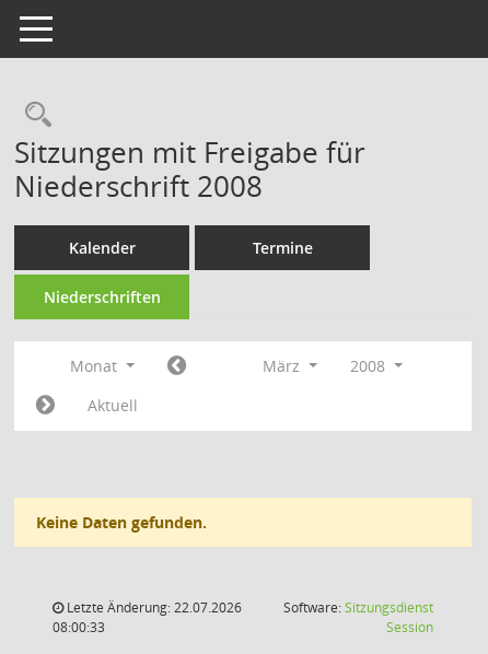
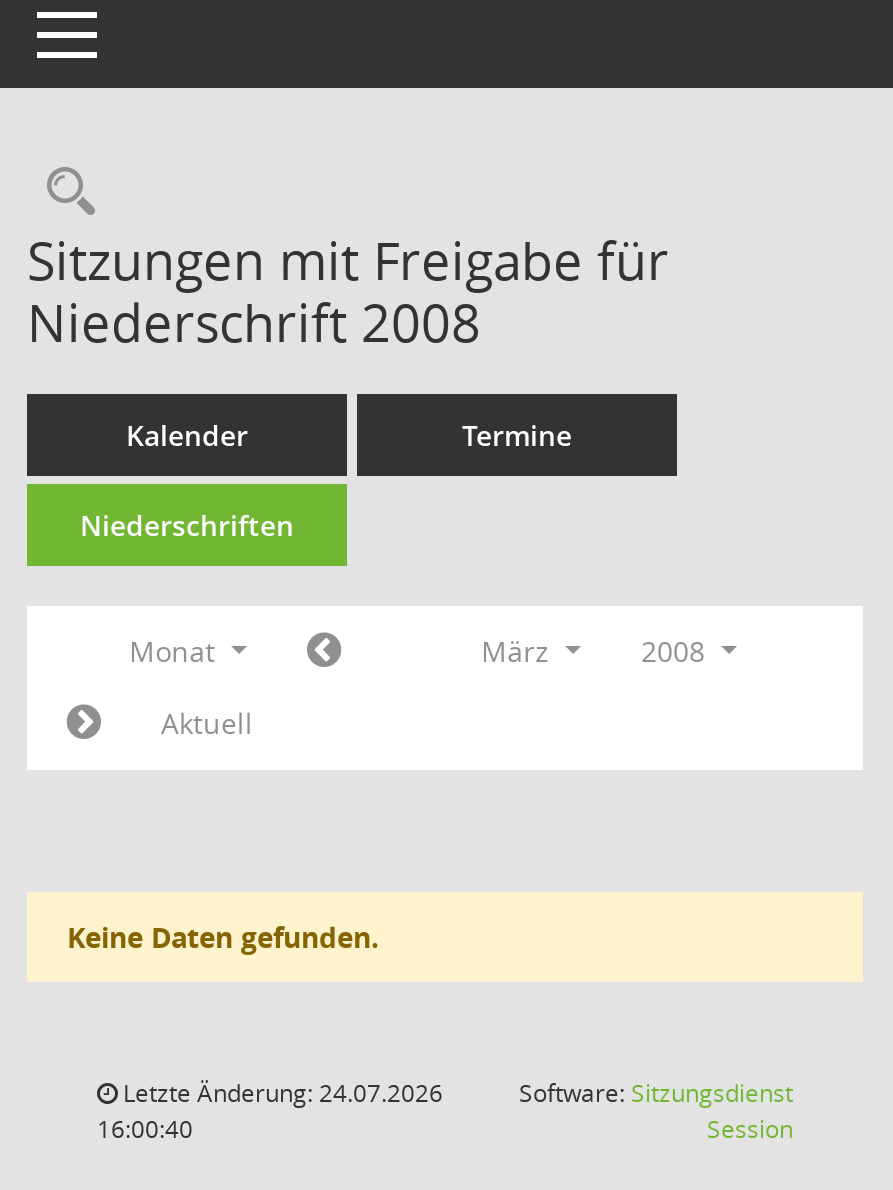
[63,598,242,617] Letzte Änderung: 22.07.2026 -> [117,1076,443,1110] Letzte Änderung: 24.07.2026
[53,618,105,637] 08:00:33 -> [97,1112,193,1146] 16:00:40

